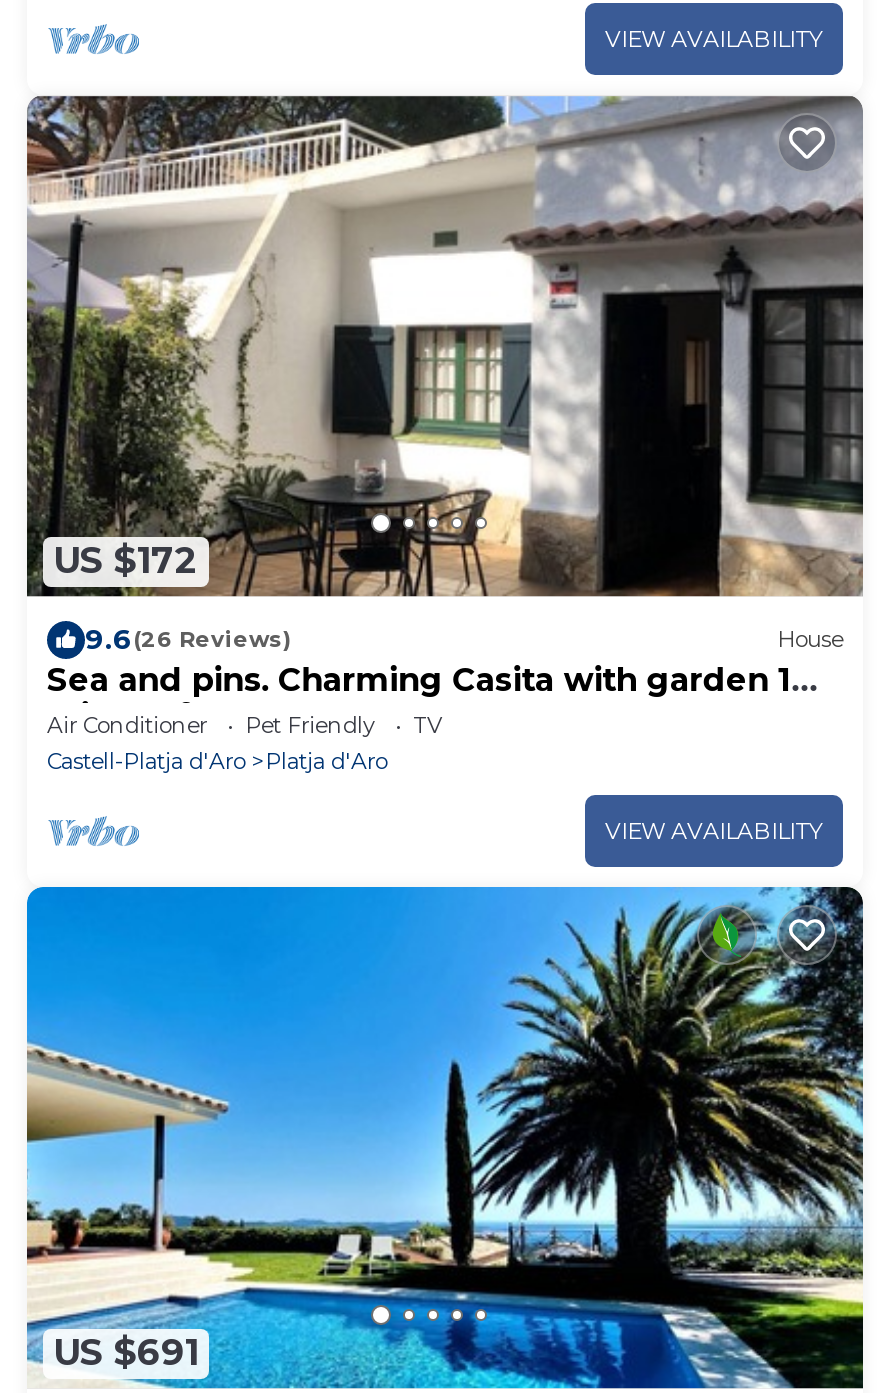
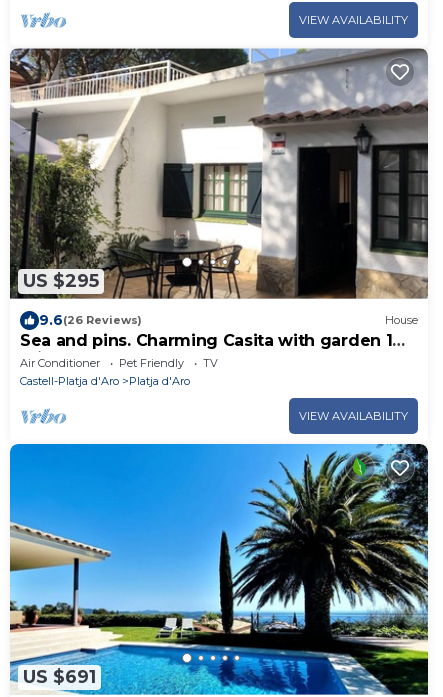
[53,540,199,584] US $172 -> [23,270,99,292] US $295

